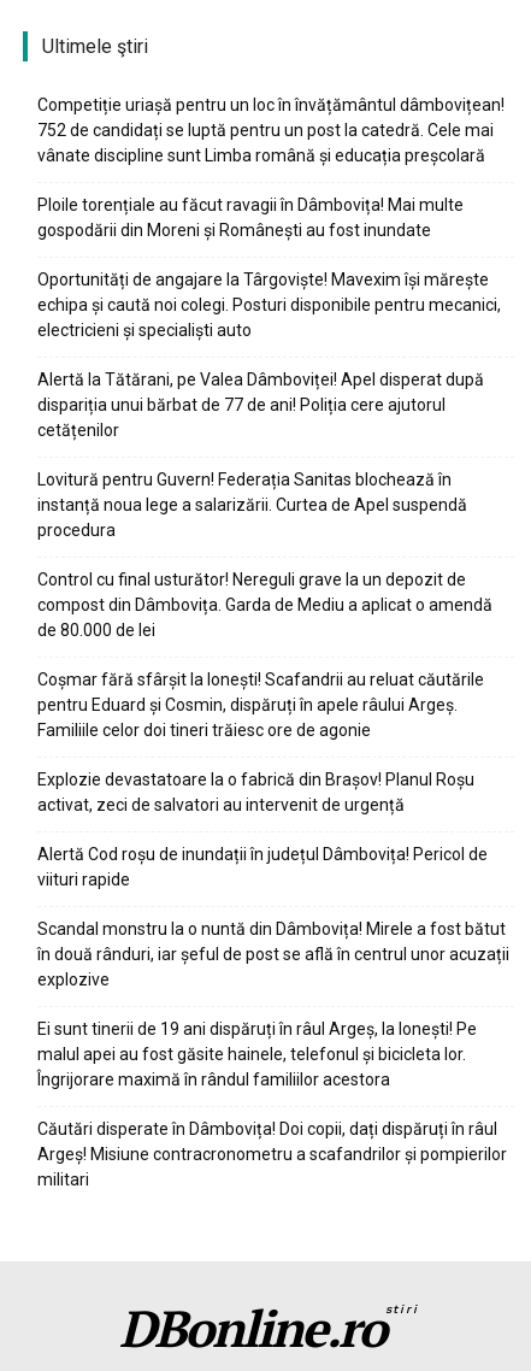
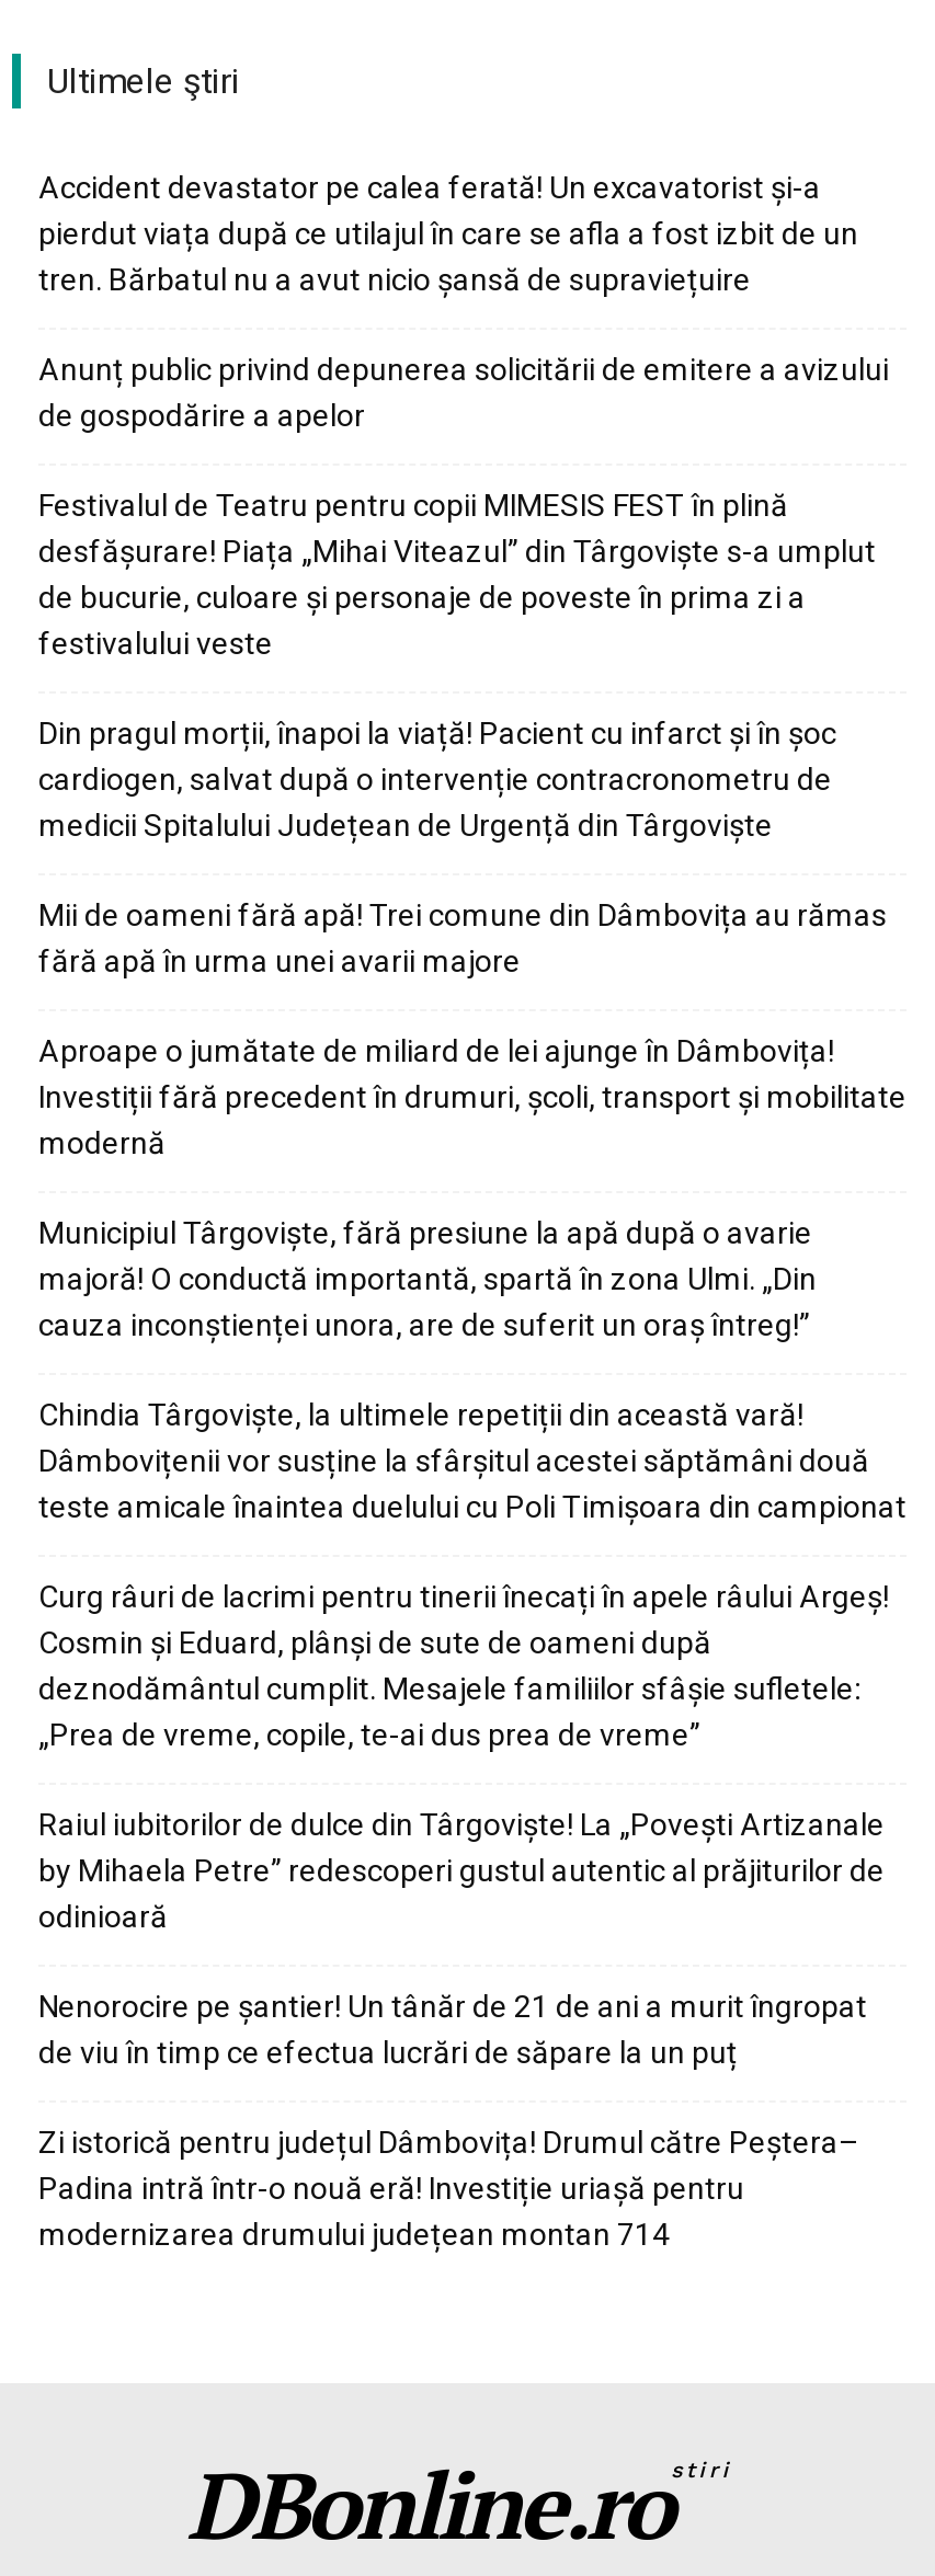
[37,95,505,165] Competiție uriașă pentru un loc în învățământul dâmbovițean! | 752 de candidați se luptă pentru un post la catedră. Cele mai | vânate discipline sunt Limba română și educația preșcolară -> [38,170,858,297] Accident devastator pe calea ferată! Un excavatorist și-a | pierdut viața după ce utilajul în care se afla a fost izbit de un | tren. Bărbatul nu a avut nicio șansă de supraviețuire
[37,195,464,240] Ploile torențiale au făcut ravagii în Dâmbovița! Mai multe | gospodării din Moreni și Românești au fost inundate -> [38,352,889,433] Anunț public privind depunerea solicitării de emitere a avizului | de gospodărire a apelor
[37,270,501,340] Oportunități de angajare la Târgoviște! Mavexim își mărește | echipa și caută noi colegi. Posturi disponibile pentru mecanici, | electricieni și specialiști auto -> [38,487,876,660] Festivalul de Teatru pentru copii MIMESIS FEST în plină | desfășurare! Piața „Mihai Viteazul” din Târgoviște s-a umplut | de bucurie, culoare și personaje de poveste în prima zi a | festivalului veste
[37,370,484,440] Alertă la Tătărani, pe Valea Dâmboviței! Apel disperat după | dispariția unui bărbat de 77 de ani! Poliția cere ajutorul | cetățenilor -> [38,715,836,842] Din pragul morții, înapoi la viață! Pacient cu infarct și în șoc | cardiogen, salvat după o intervenție contracronometru de | medicii Spitalului Județean de Urgență din Târgoviște
[37,470,467,540] Lovitură pentru Guvern! Federația Sanitas blochează în | instanță noua lege a salarizării. Curtea de Apel suspendă | procedura -> [38,897,887,978] Mii de oameni fără apă! Trei comune din Dâmbovița au rămas | fără apă în urma unei avarii majore
[37,570,492,640] Control cu final usturător! Nereguli grave la un depozit de | compost din Dâmbovița. Garda de Mediu a aplicat o amendă | de 80.000 de lei -> [38,1033,907,1160] Aproape o jumătate de miliard de lei ajunge în Dâmbovița! | Investiții fără precedent în drumuri, școli, transport și mobilitate | modernă
[37,670,484,740] Coșmar fără sfârșit la Ionești! Scafandrii au reluat căutările | pentru Eduard și Cosmin, dispăruți în apele râului Argeș. | Familiile celor doi tineri trăiesc ore de agonie -> [38,1215,817,1342] Municipiul Târgoviște, fără presiune la apă după o avarie | majoră! O conductă importantă, spartă în zona Ulmi. „Din | cauza inconștienței unora, are de suferit un oraș întreg!”
[37,770,474,814] Explozie devastatoare la o fabrică din Brașov! Planul Roșu | activat, zeci de salvatori au intervenit de urgență -> [38,1397,907,1524] Chindia Târgoviște, la ultimele repetiții din această vară! | Dâmbovițenii vor susține la sfârșitul acestei săptămâni două | teste amicale înaintea duelului cu Poli Timișoara din campionat
[37,844,488,889] Alertă Cod roșu de inundații în județul Dâmbovița! Pericol de | viituri rapide -> [38,1579,889,1752] Curg râuri de lacrimi pentru tinerii înecați în apele râului Argeș! | Cosmin și Eduard, plânși de sute de oameni după | deznodământul cumplit. Mesajele familiilor sfâșie sufletele: | „Prea de vreme, copile, te-ai dus prea de vreme”
[37,919,509,989] Scandal monstru la o nuntă din Dâmbovița! Mirele a fost bătut | în două rânduri, iar șeful de post se află în centrul unor acuzații | explozive -> [38,1807,885,1934] Raiul iubitorilor de dulce din Târgoviște! La „Povești Artizanale | by Mihaela Petre” redescoperi gustul autentic al prăjiturilor de | odinioară
[37,1019,477,1089] Ei sunt tinerii de 19 ani dispăruți în râul Argeș, la Ionești! Pe | malul apei au fost găsite hainele, telefonul și bicicleta lor. | Îngrijorare maximă în rândul familiilor acestora -> [38,1988,867,2070] Nenorocire pe șantier! Un tânăr de 21 de ani a murit îngropat | de viu în timp ce efectua lucrări de săpare la un puț
[37,1119,507,1189] Căutări disperate în Dâmbovița! Doi copii, dați dispăruți în râul | Argeș! Misiune contracronometru a scafandrilor și pompierilor | militari -> [38,2124,858,2251] Zi istorică pentru județul Dâmbovița! Drumul către Peștera– | Padina intră într-o nouă eră! Investiție uriașă pentru | modernizarea drumului județean montan 714

